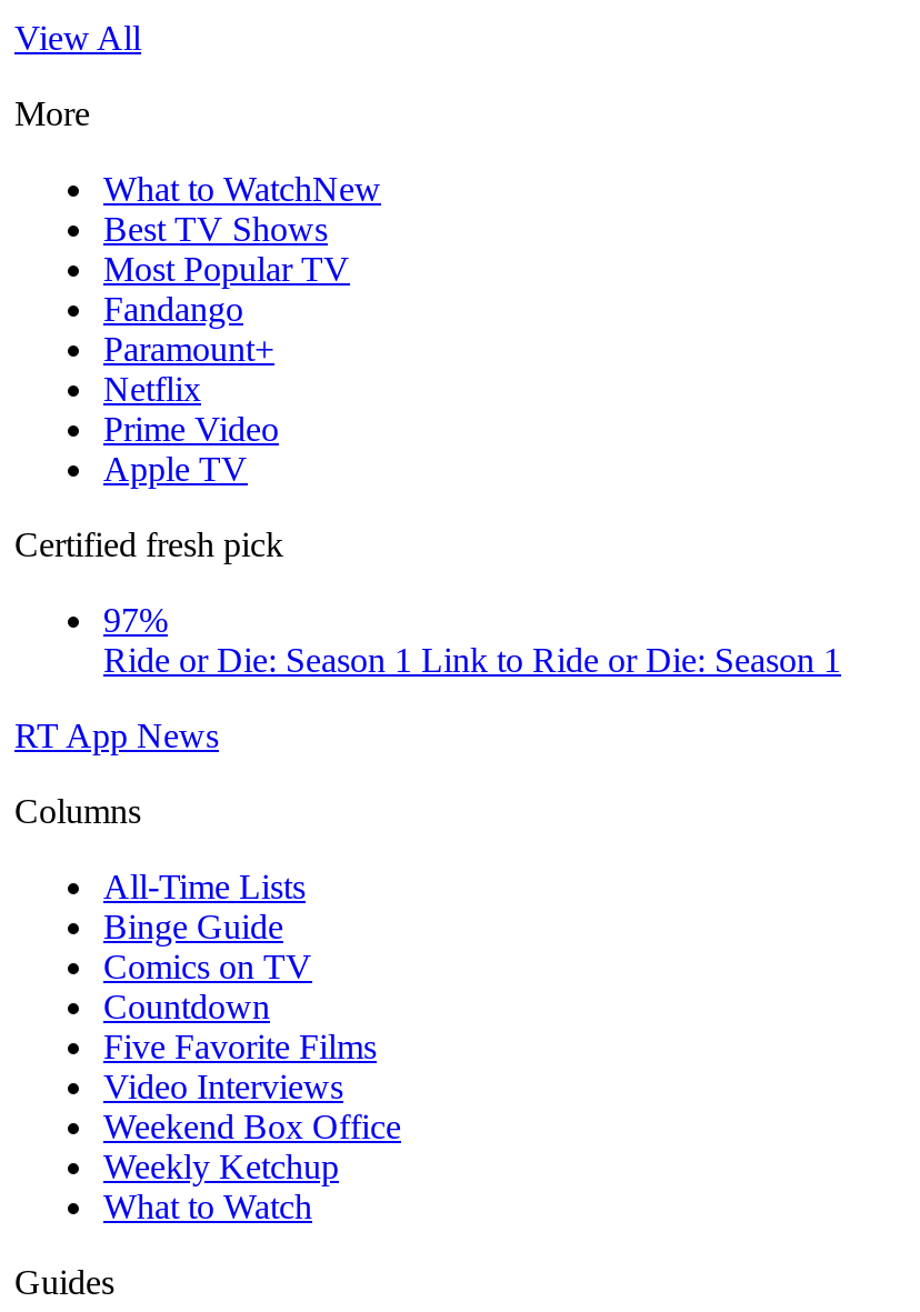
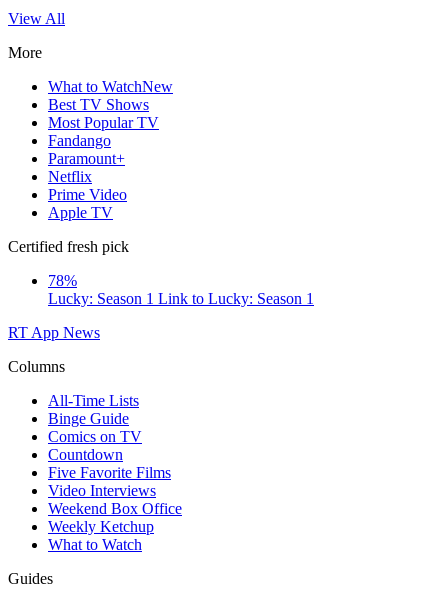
[103,601,841,679] 97% | Ride or Die: Season 1 Link to Ride or Die: Season 1 -> [48,272,314,307] 78% | Lucky: Season 1 Link to Lucky: Season 1

